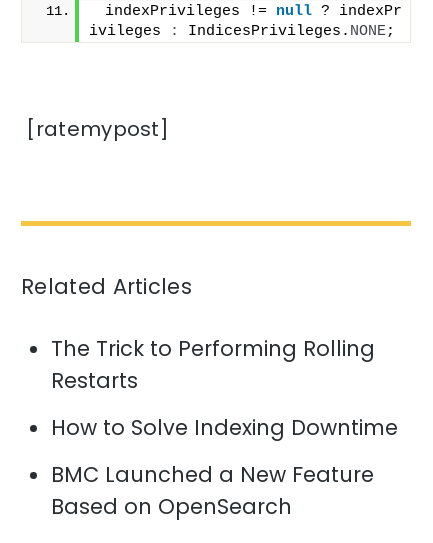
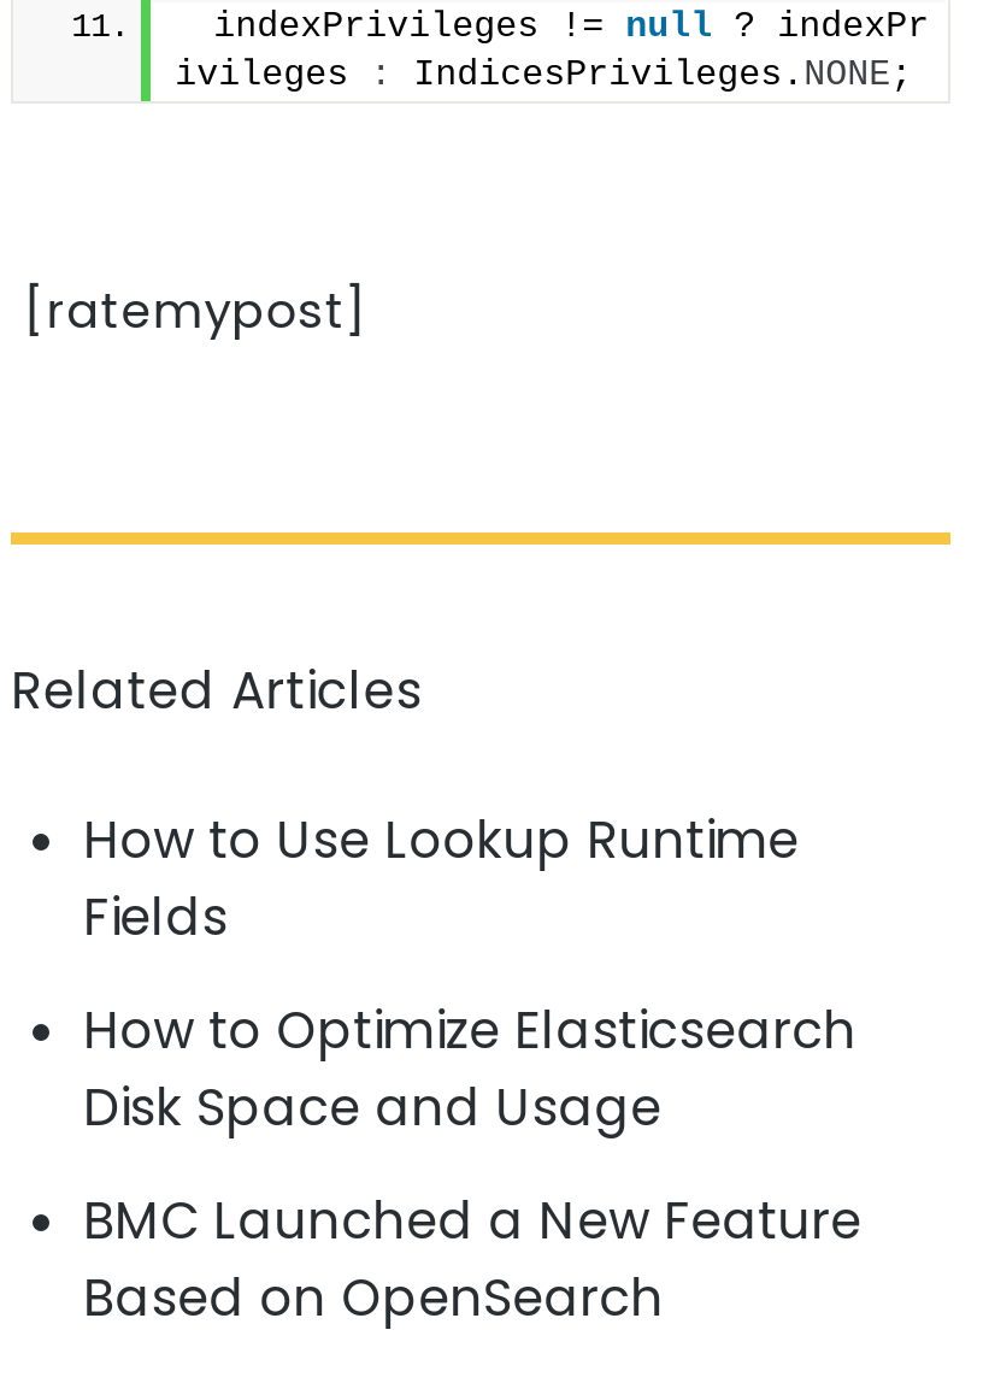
[51,334,375,395] The Trick to Performing Rolling | Restarts -> [83,805,799,952] How to Use Lookup Runtime | Fields
[51,413,398,442] How to Solve Indexing Downtime -> [83,995,857,1142] How to Optimize Elasticsearch | Disk Space and Usage

